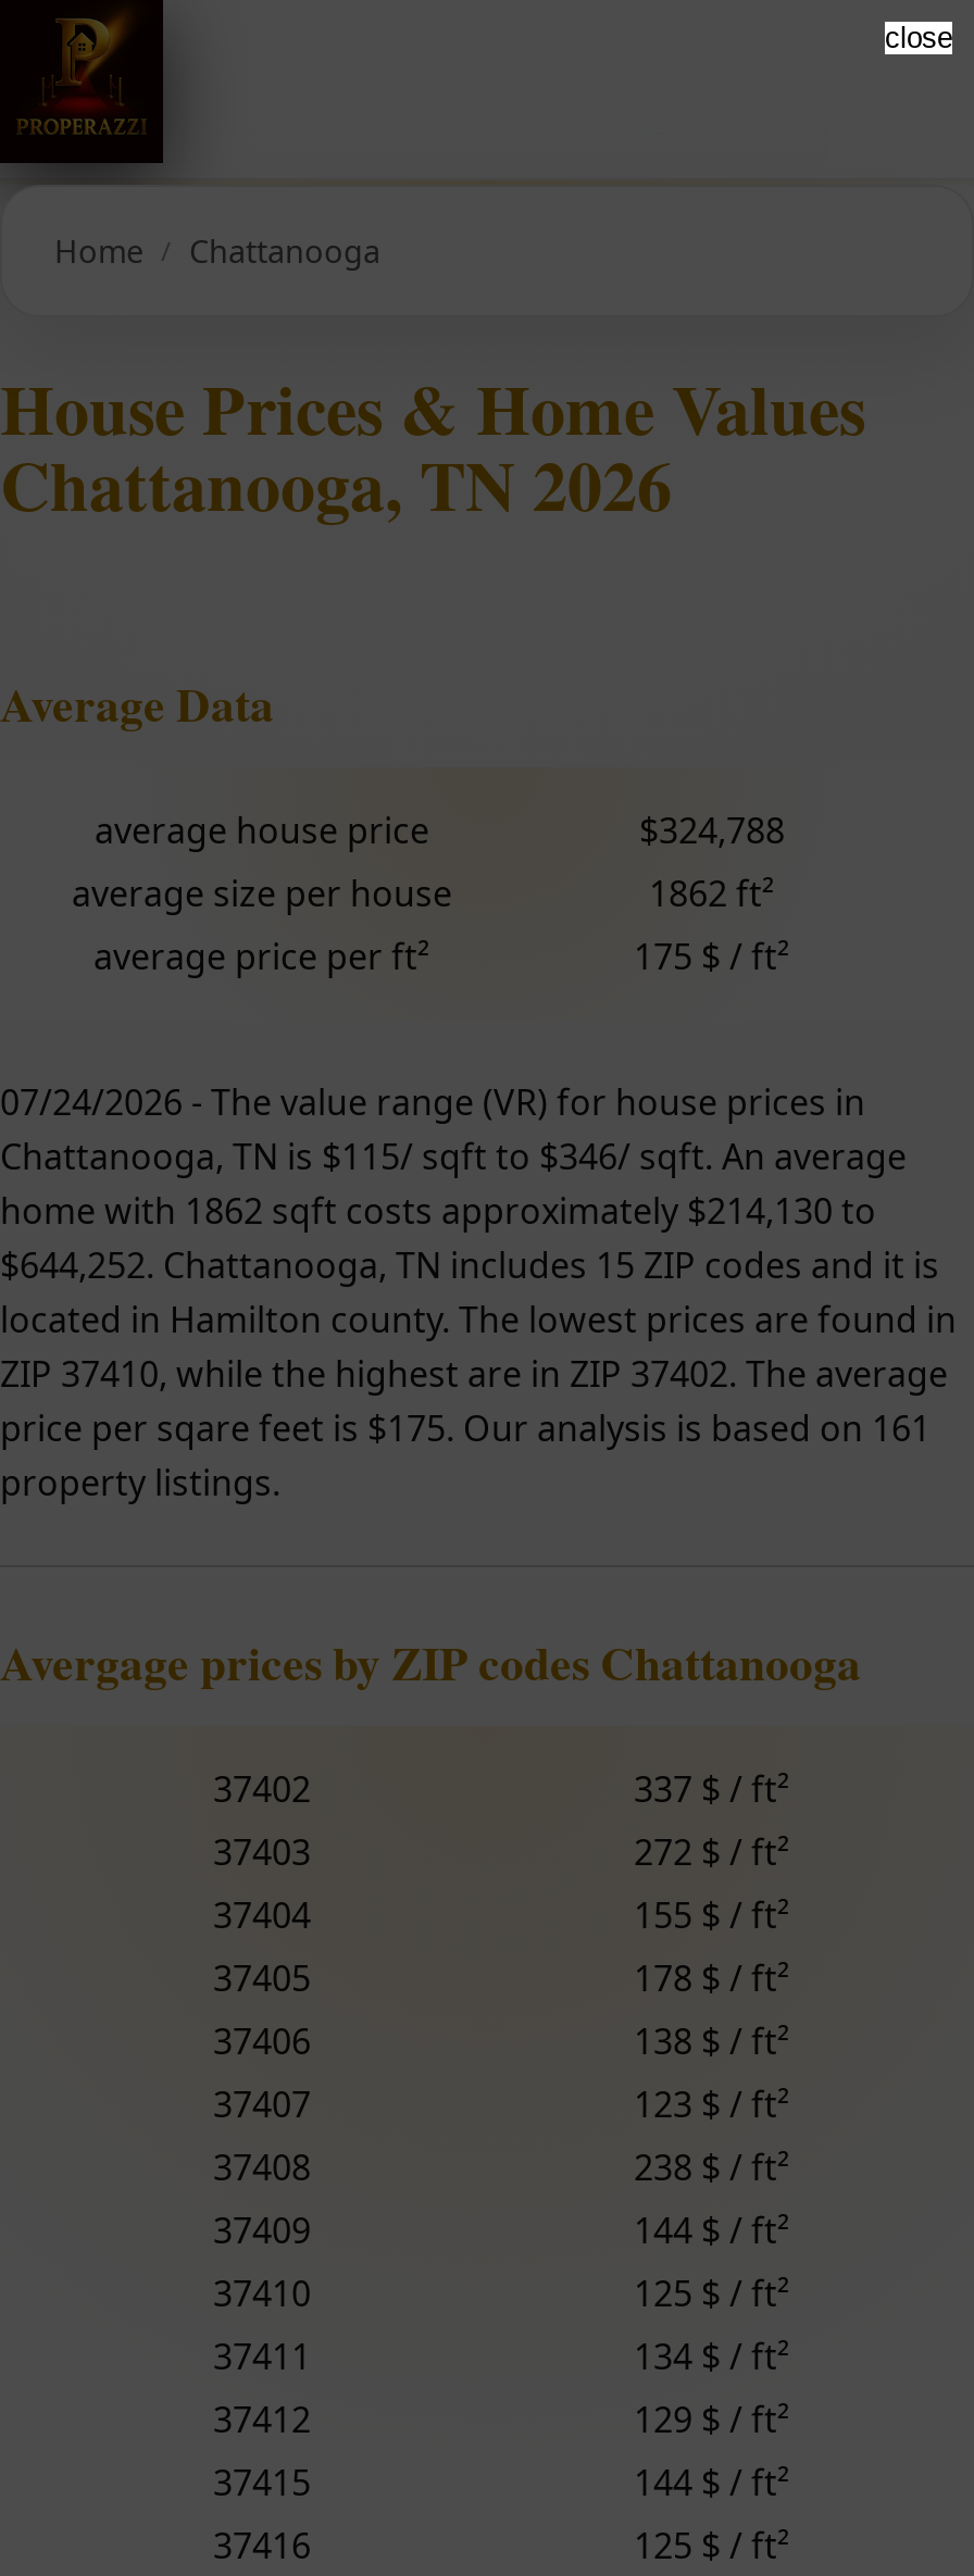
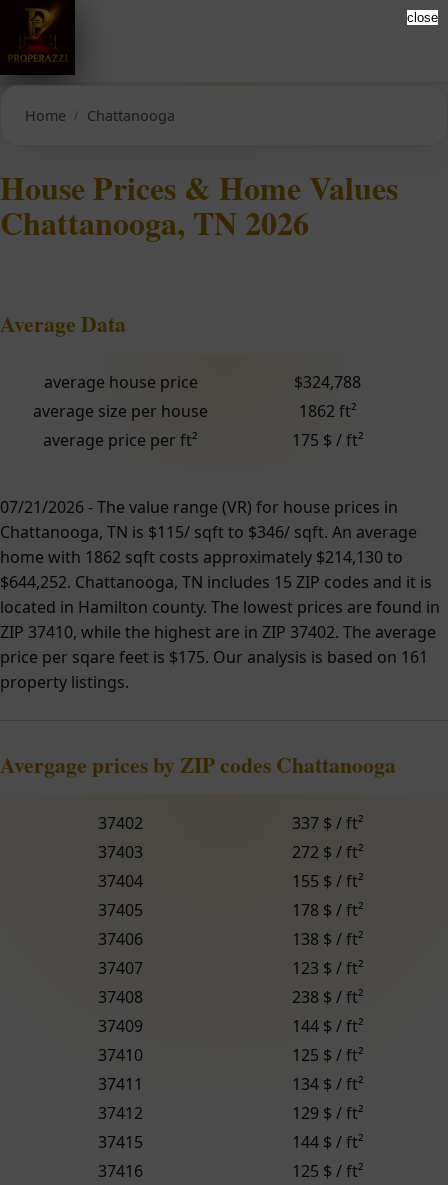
[0,1077,865,1125] 07/24/2026 - The value range (VR) for house prices in -> [0,496,398,518] 07/21/2026 - The value range (VR) for house prices in

